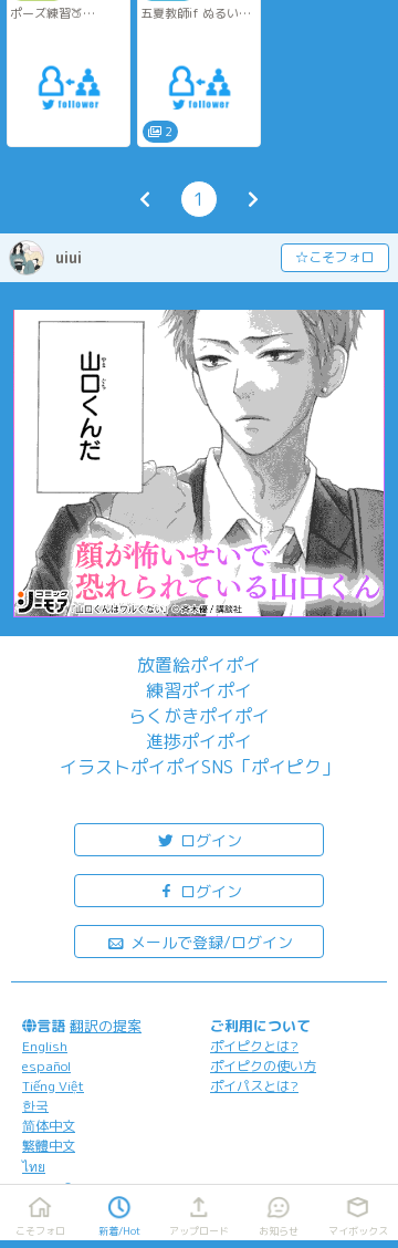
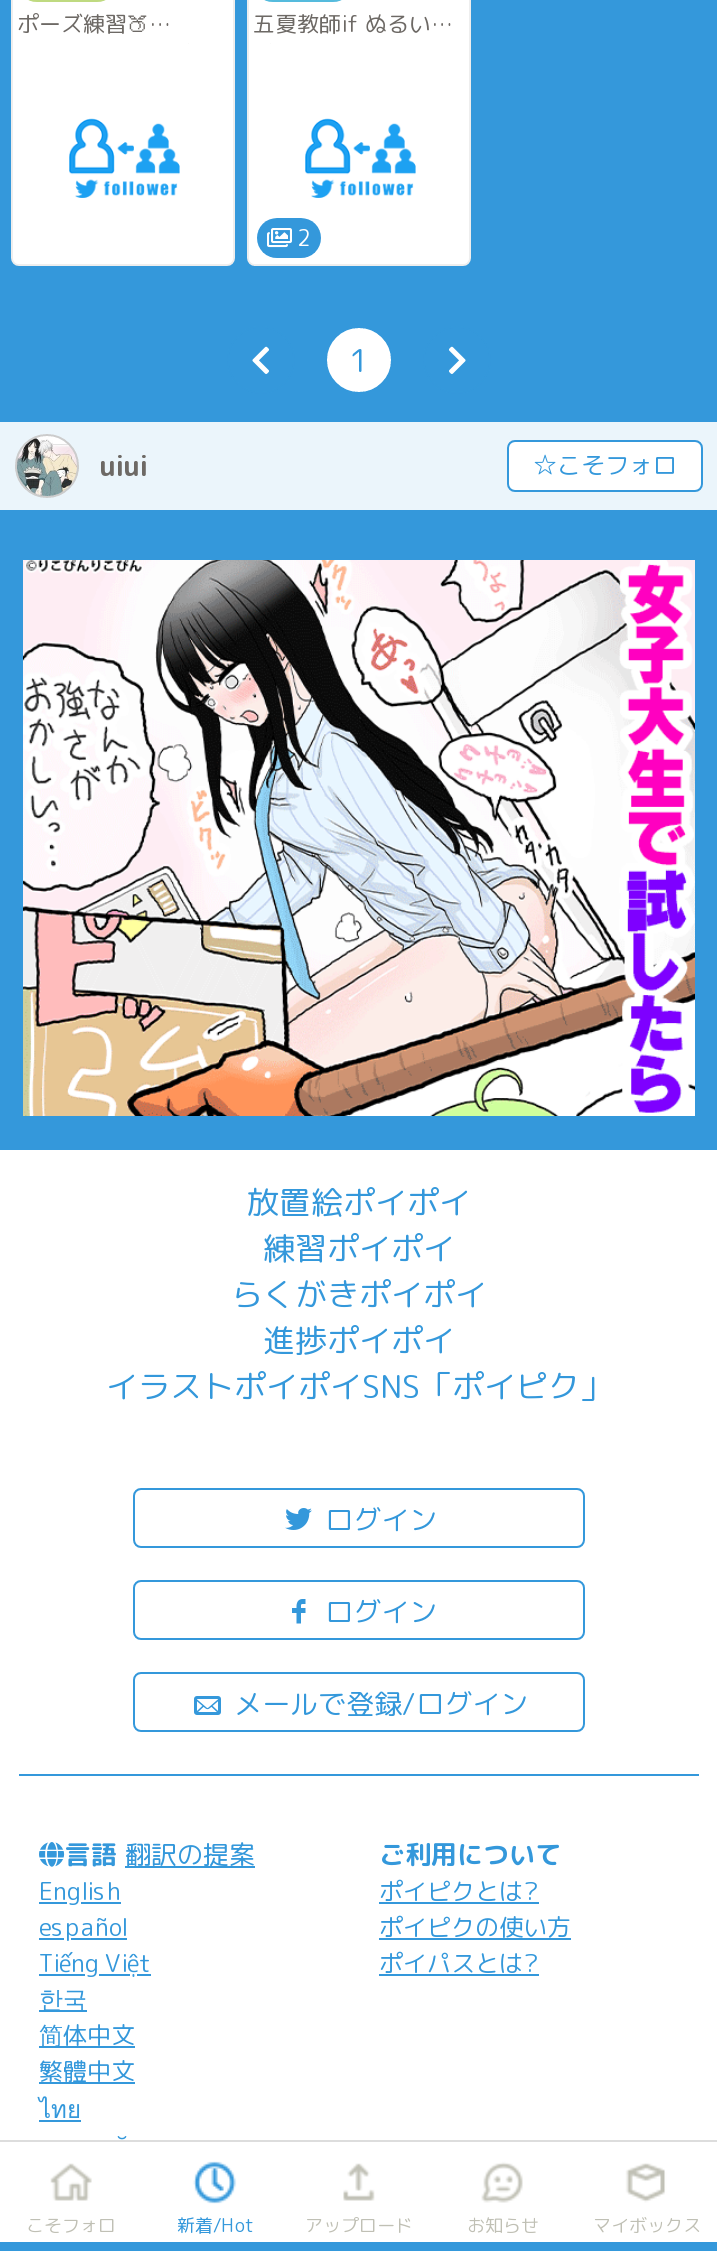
[12,309,386,618] [image] -> [21,558,697,1118] [image]

